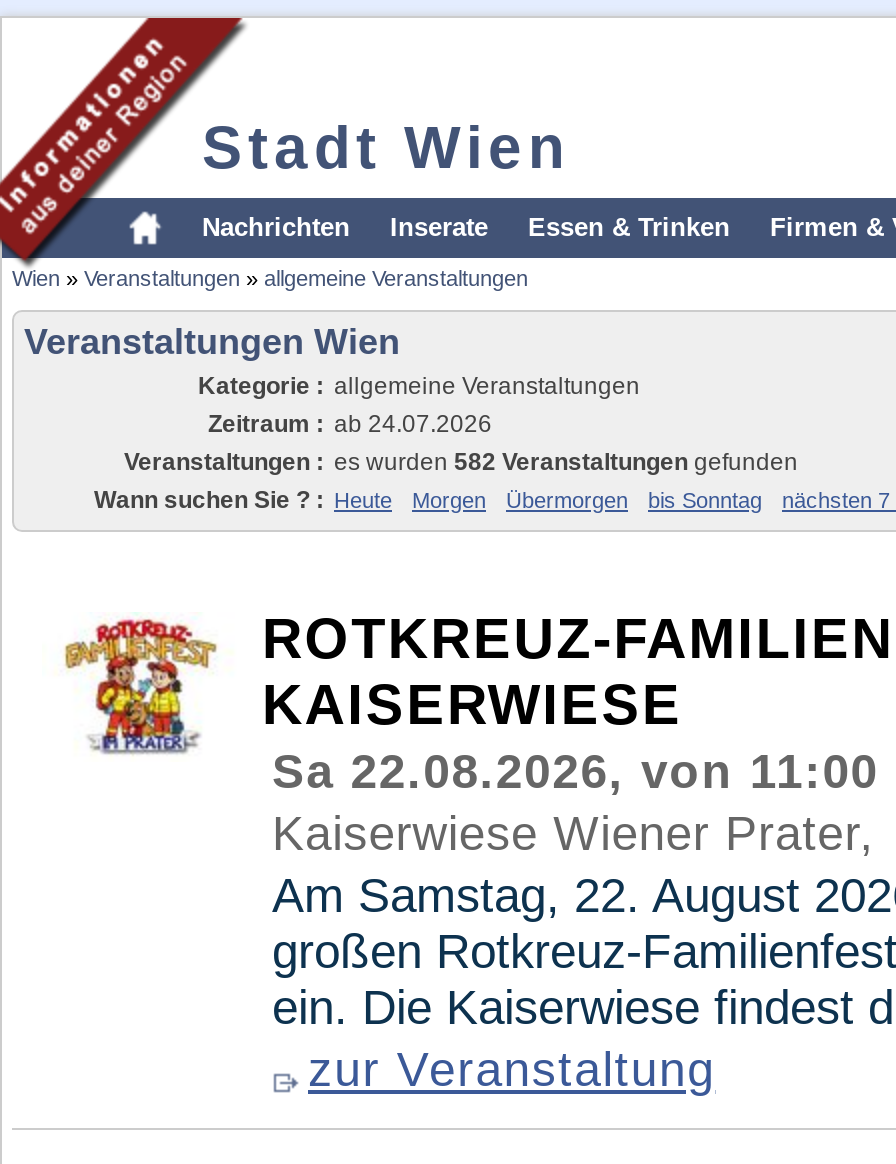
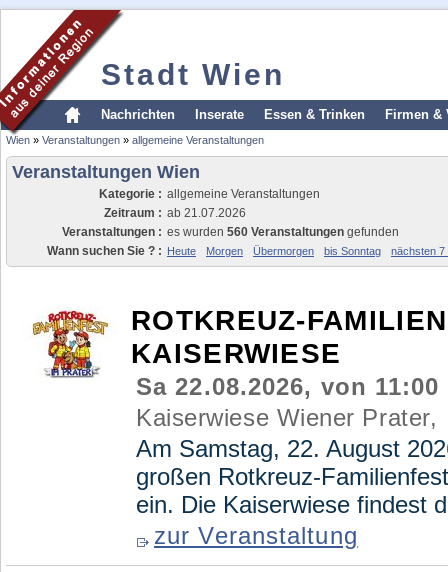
[208,410,492,438] Zeitraum : ab 24.07.2026 -> [104,206,246,220] Zeitraum : ab 21.07.2026
[124,448,798,476] Veranstaltungen : es wurden 582 Veranstaltungen gefunden -> [62,225,399,239] Veranstaltungen : es wurden 560 Veranstaltungen gefunden

